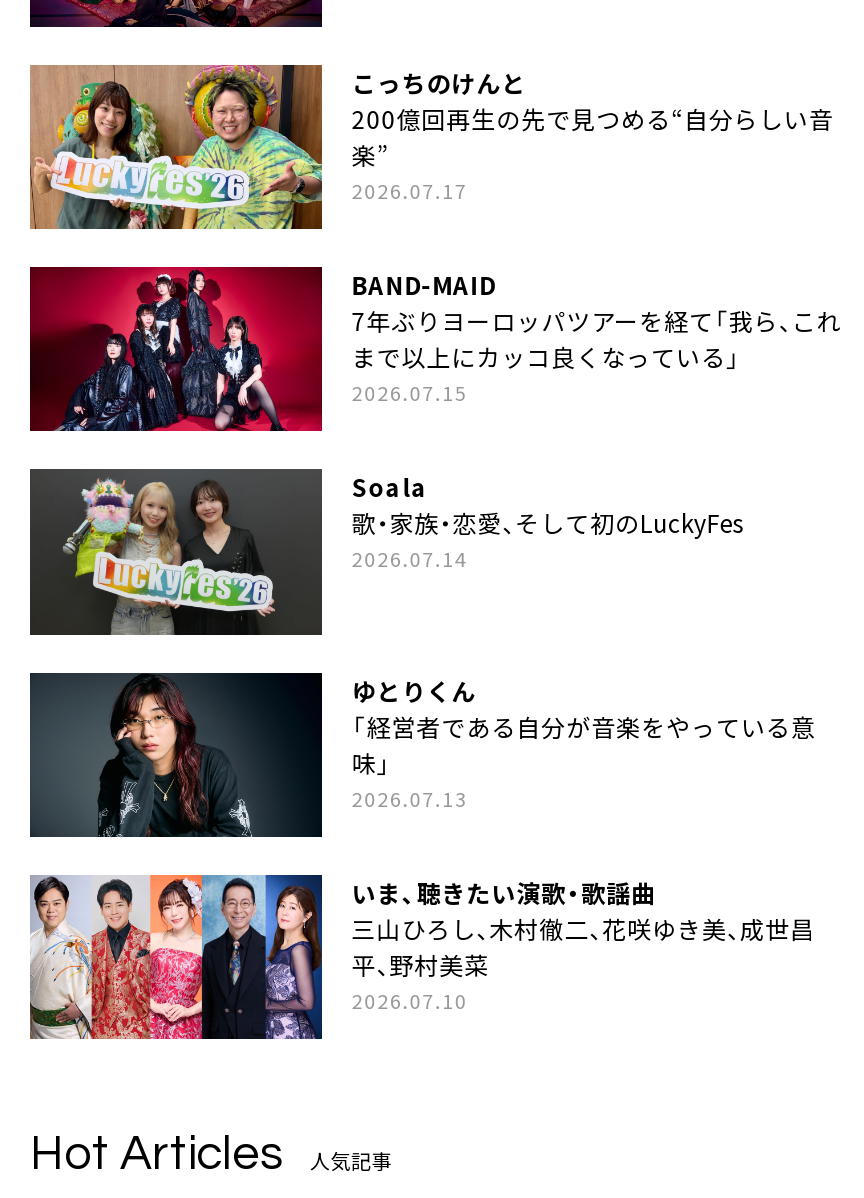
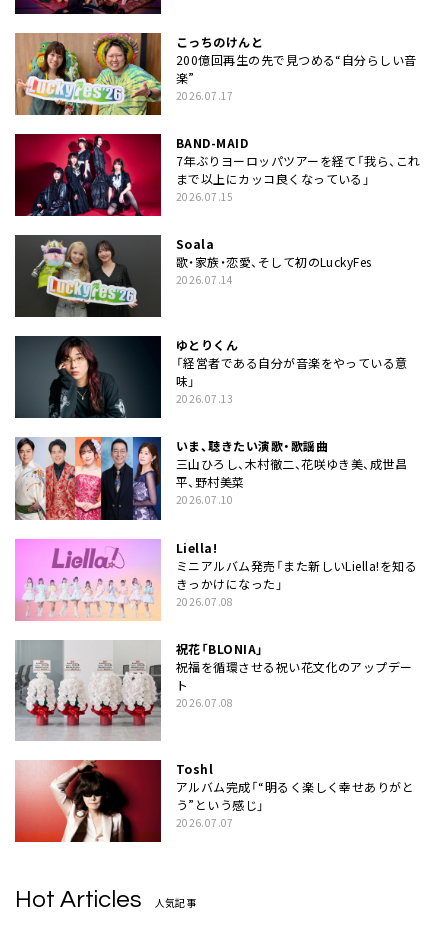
none -> [14,539,417,710] [image] | Liella! | ミニアルバム発売「また新しいLiella!を知る | きっかけになった」 | 2026.07.08 | 祝花「BLONIA」 | 祝福を循環させる祝い花文化のアップデー | ト | 2026.07.08
none -> [14,759,161,843] [image]
none -> [15,640,414,830] [image] | Toshl | アルバム完成「“明るく楽しく幸せありがと | う”という感じ」 | 2026.07.07

